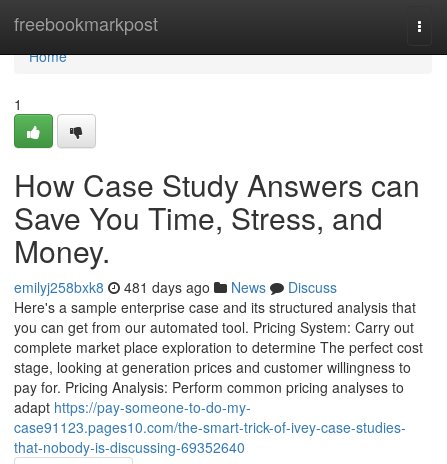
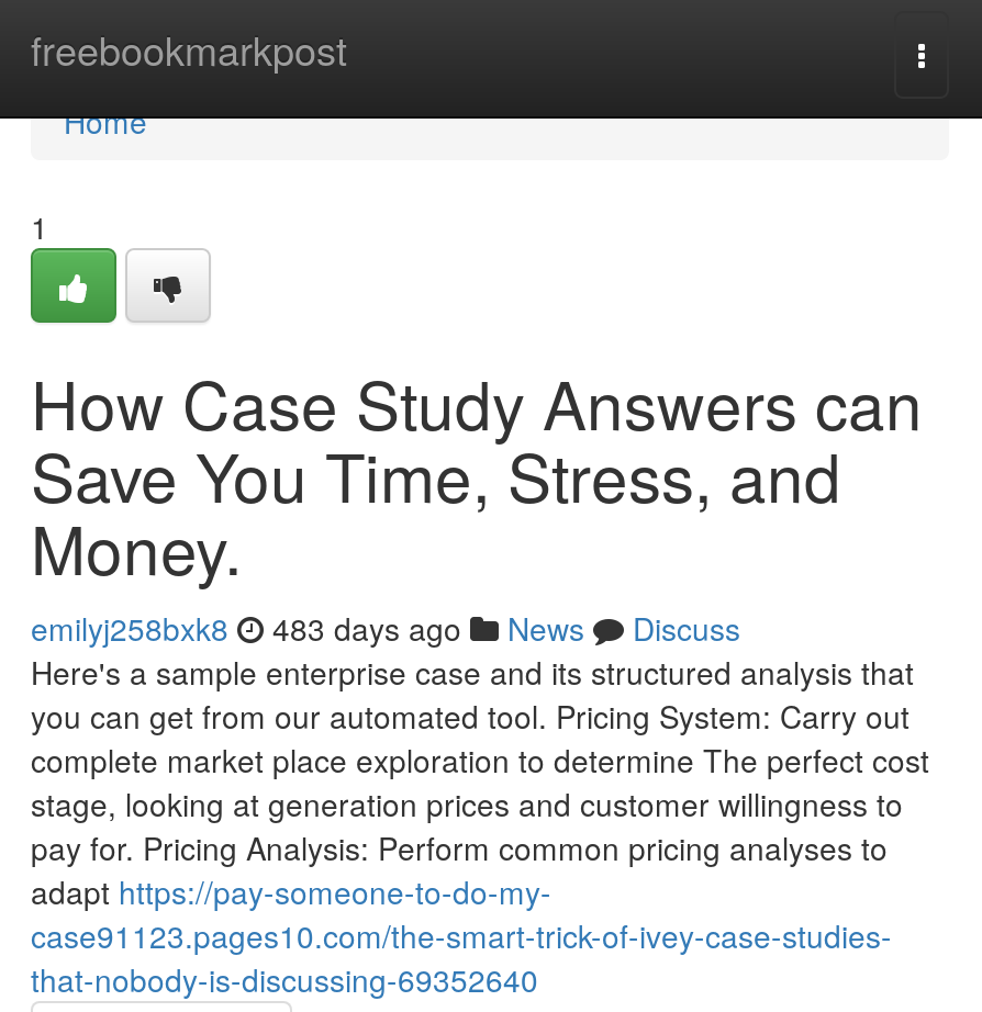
[14,277,337,297] emilyj258bxk8 481 days ago News Discuss -> [31,606,740,650] emilyj258bxk8 483 days ago News Discuss

